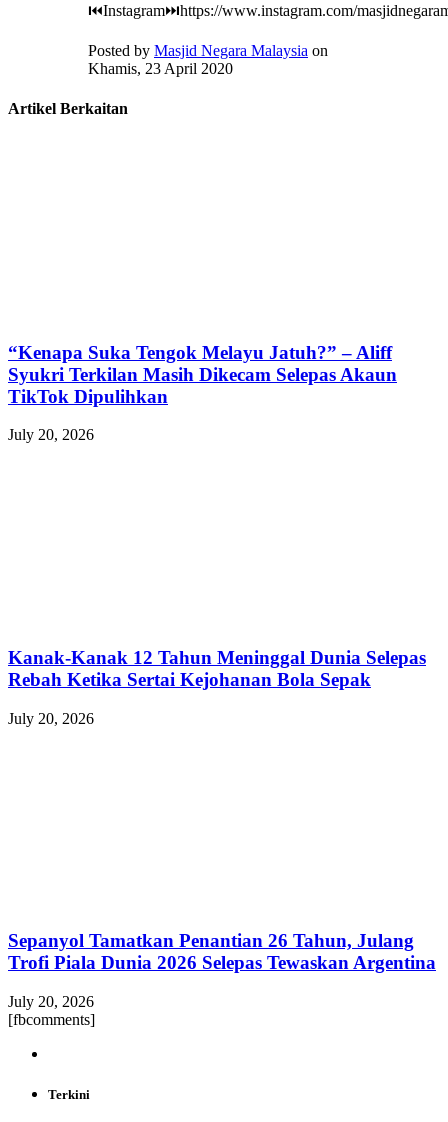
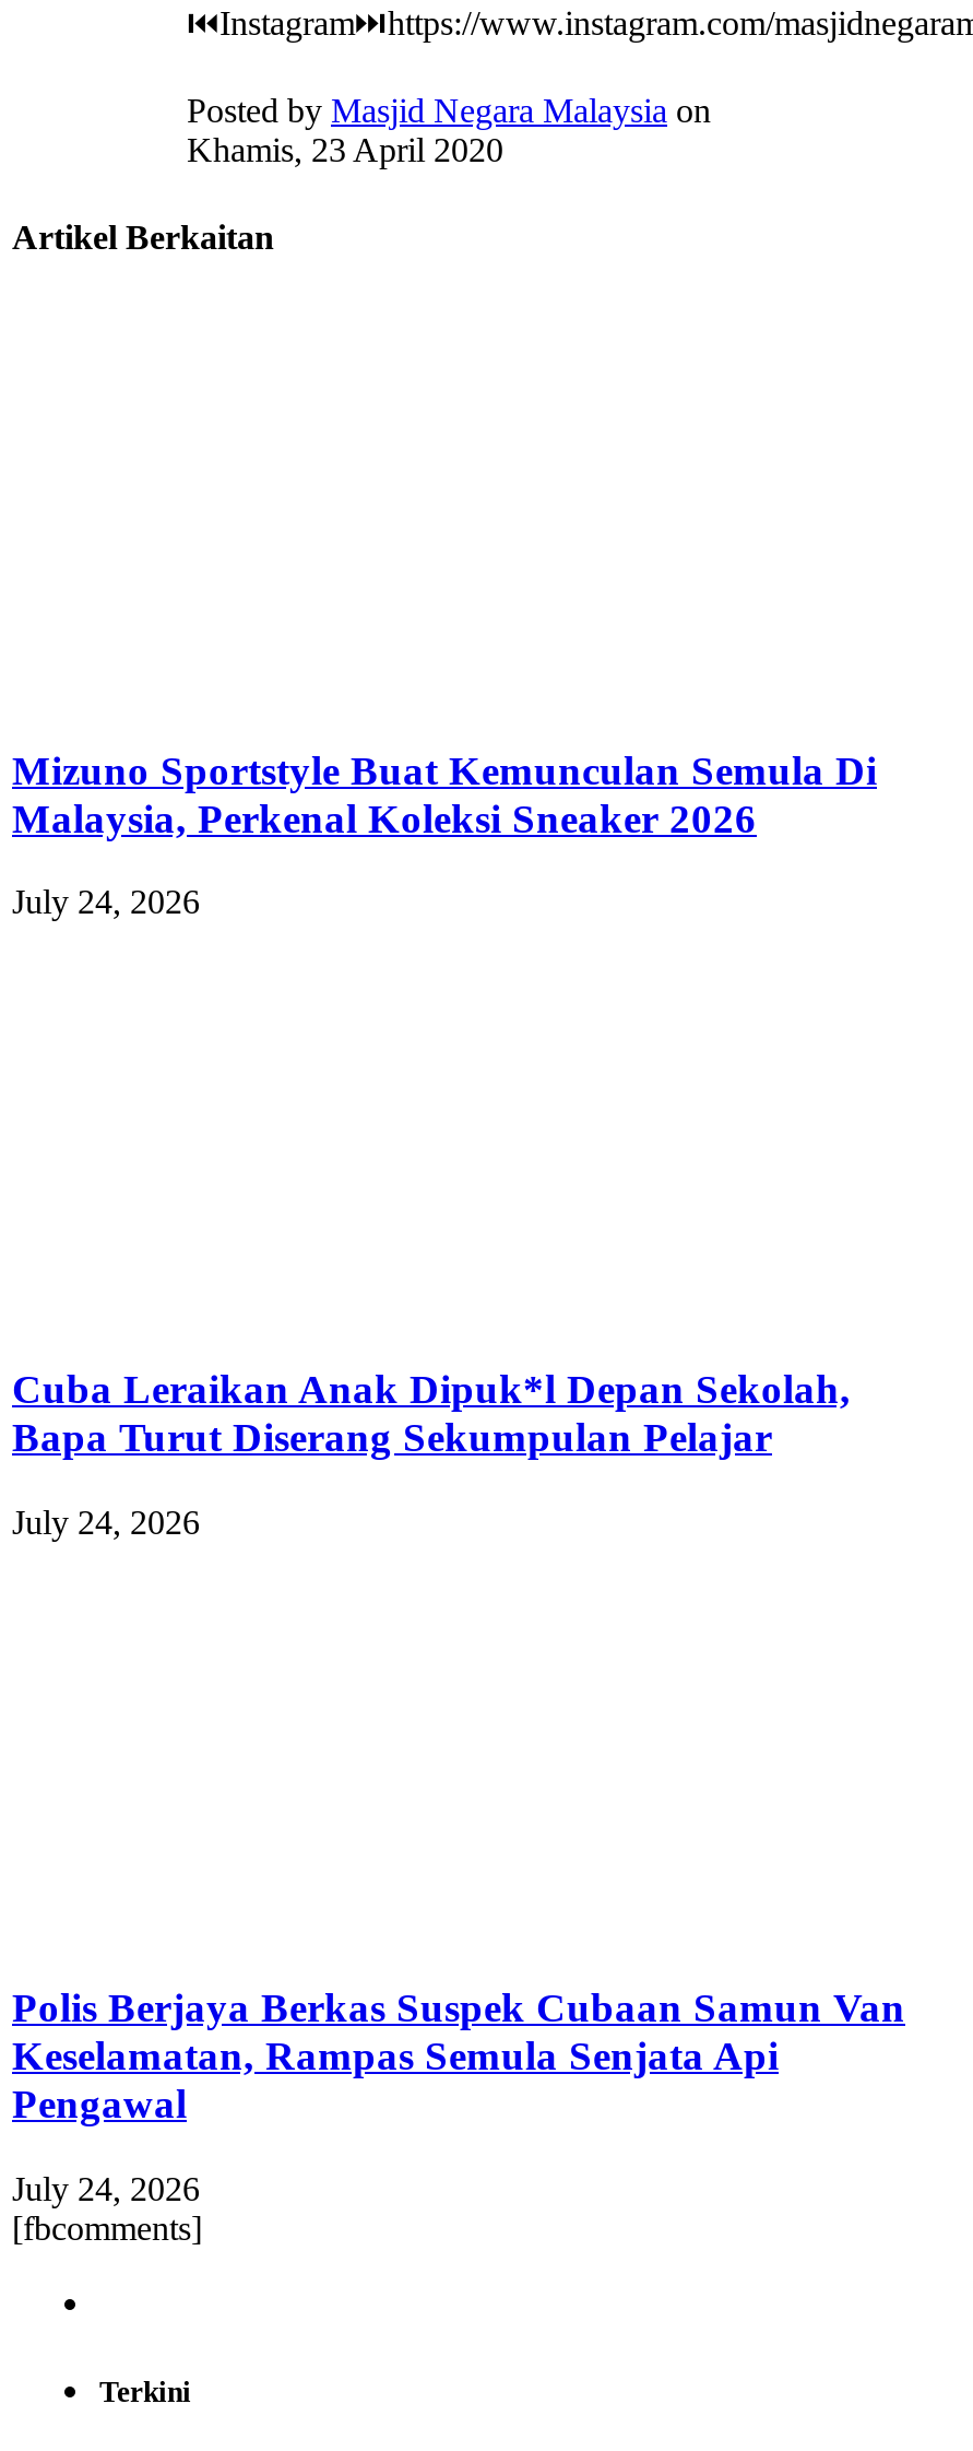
[8,342,397,407] “Kenapa Suka Tengok Melayu Jatuh?” – Aliff | Syukri Terkilan Masih Dikecam Selepas Akaun | TikTok Dipulihkan -> [12,747,877,841] Mizuno Sportstyle Buat Kemunculan Semula Di | Malaysia, Perkenal Koleksi Sneaker 2026
[8,426,94,443] July 20, 2026 -> [12,884,200,921] July 24, 2026
[8,647,426,690] Kanak-Kanak 12 Tahun Meninggal Dunia Selepas | Rebah Ketika Sertai Kejohanan Bola Sepak -> [12,1366,851,1460] Cuba Leraikan Anak Dipuk*l Depan Sekolah, | Bapa Turut Diserang Sekumpulan Pelajar
[8,710,94,727] July 20, 2026 -> [12,1503,200,1540] July 24, 2026
[8,930,436,973] Sepanyol Tamatkan Penantian 26 Tahun, Julang | Trofi Piala Dunia 2026 Selepas Tewaskan Argentina -> [12,1985,905,2128] Polis Berjaya Berkas Suspek Cubaan Samun Van | Keselamatan, Rampas Semula Senjata Api | Pengawal
[8,993,94,1010] July 20, 2026 -> [12,2171,200,2208] July 24, 2026

